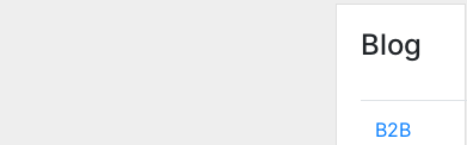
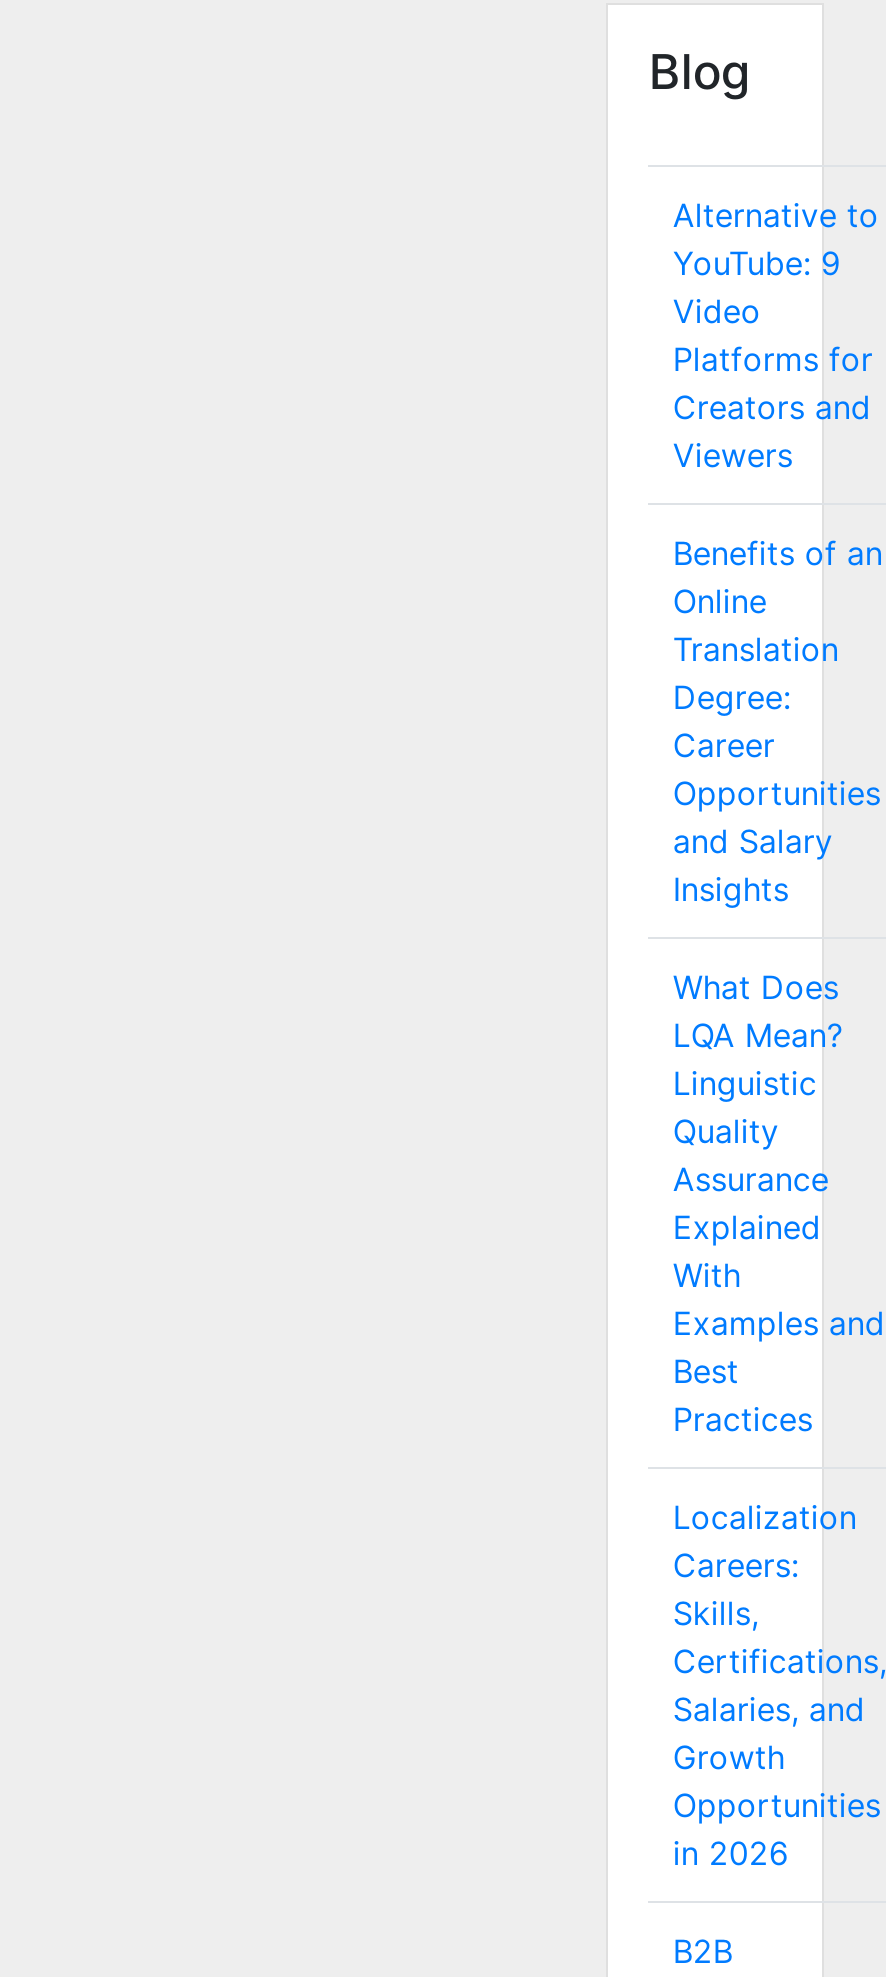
none -> [673,195,886,1873] Alternative to | YouTube: 9 | Video | Platforms for | Creators and | Viewers | Benefits of an | Online | Translation | Degree: | Career | Opportunities | and Salary | Insights | What Does | LQA Mean? | Linguistic | Quality | Assurance | Explained | With | Examples and | Best | Practices | Localization | Careers: | Skills, | Certifications, | Salaries, and | Growth | Opportunities | in 2026

